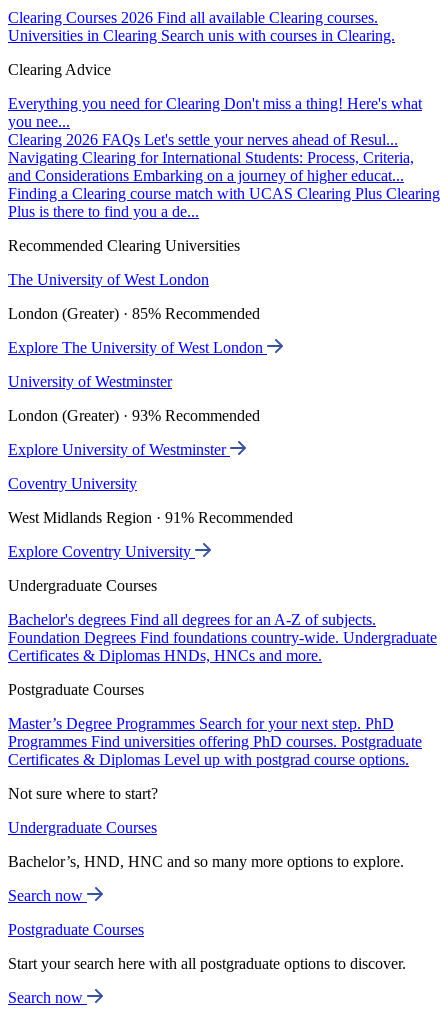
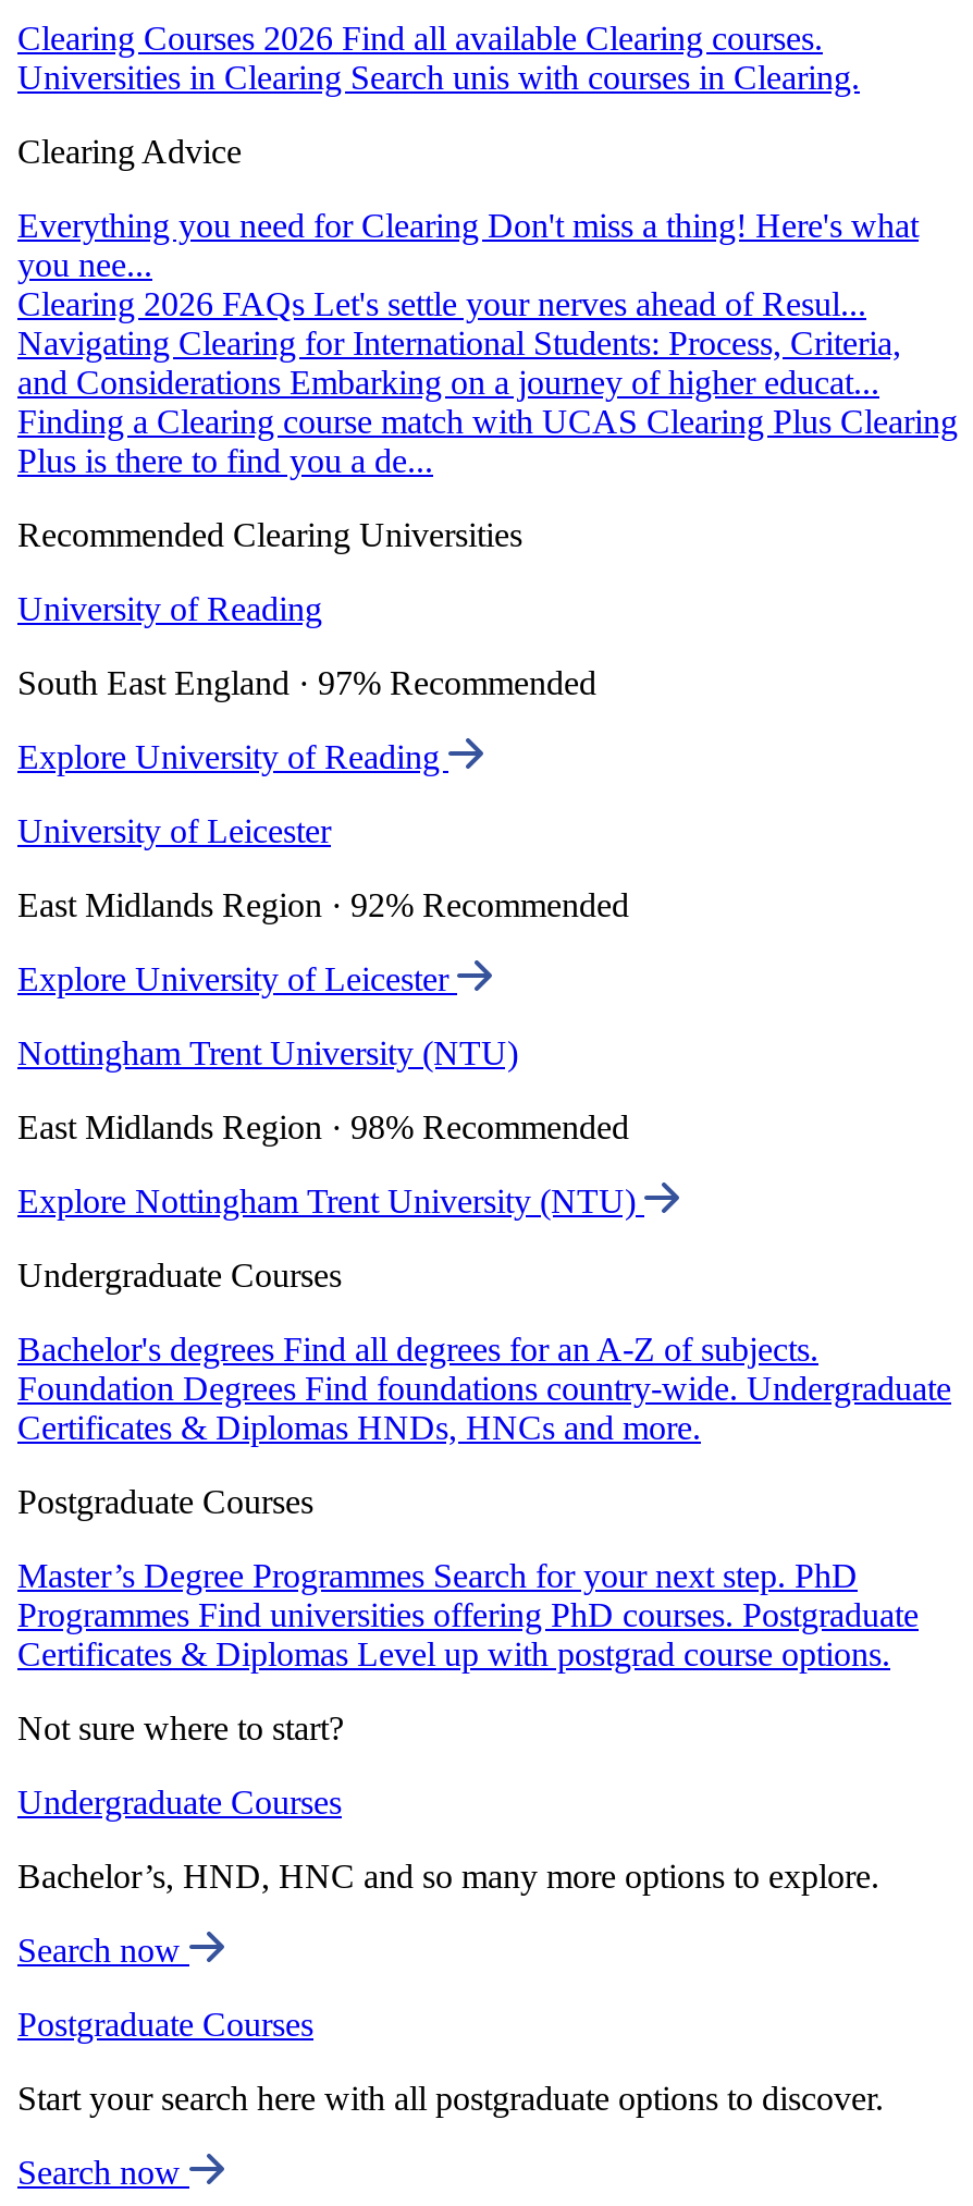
[8,271,209,288] The University of West London -> [17,590,322,627] University of Reading
[8,305,260,322] London (Greater) · 85% Recommended -> [17,664,596,701] South East England · 97% Recommended
[8,339,267,356] Explore The University of West London -> [17,738,448,775] Explore University of Reading
[8,373,172,390] University of Westminster -> [17,812,331,850] University of Leicester
[8,407,260,424] London (Greater) · 93% Recommended -> [17,887,629,924] East Midlands Region · 92% Recommended
[8,441,230,458] Explore University of Westminster -> [17,961,457,998] Explore University of Leicester
[8,475,137,492] Coventry University -> [17,1035,518,1072] Nottingham Trent University (NTU)
[8,509,293,526] West Midlands Region · 91% Recommended -> [17,1109,629,1146] East Midlands Region · 98% Recommended
[8,543,195,560] Explore Coventry University -> [17,1183,644,1220] Explore Nottingham Trent University (NTU)

